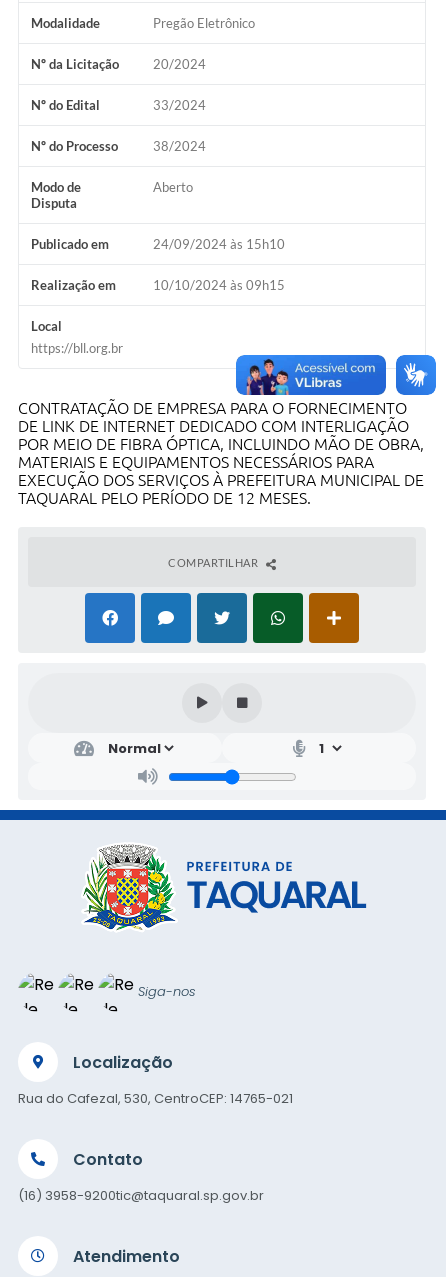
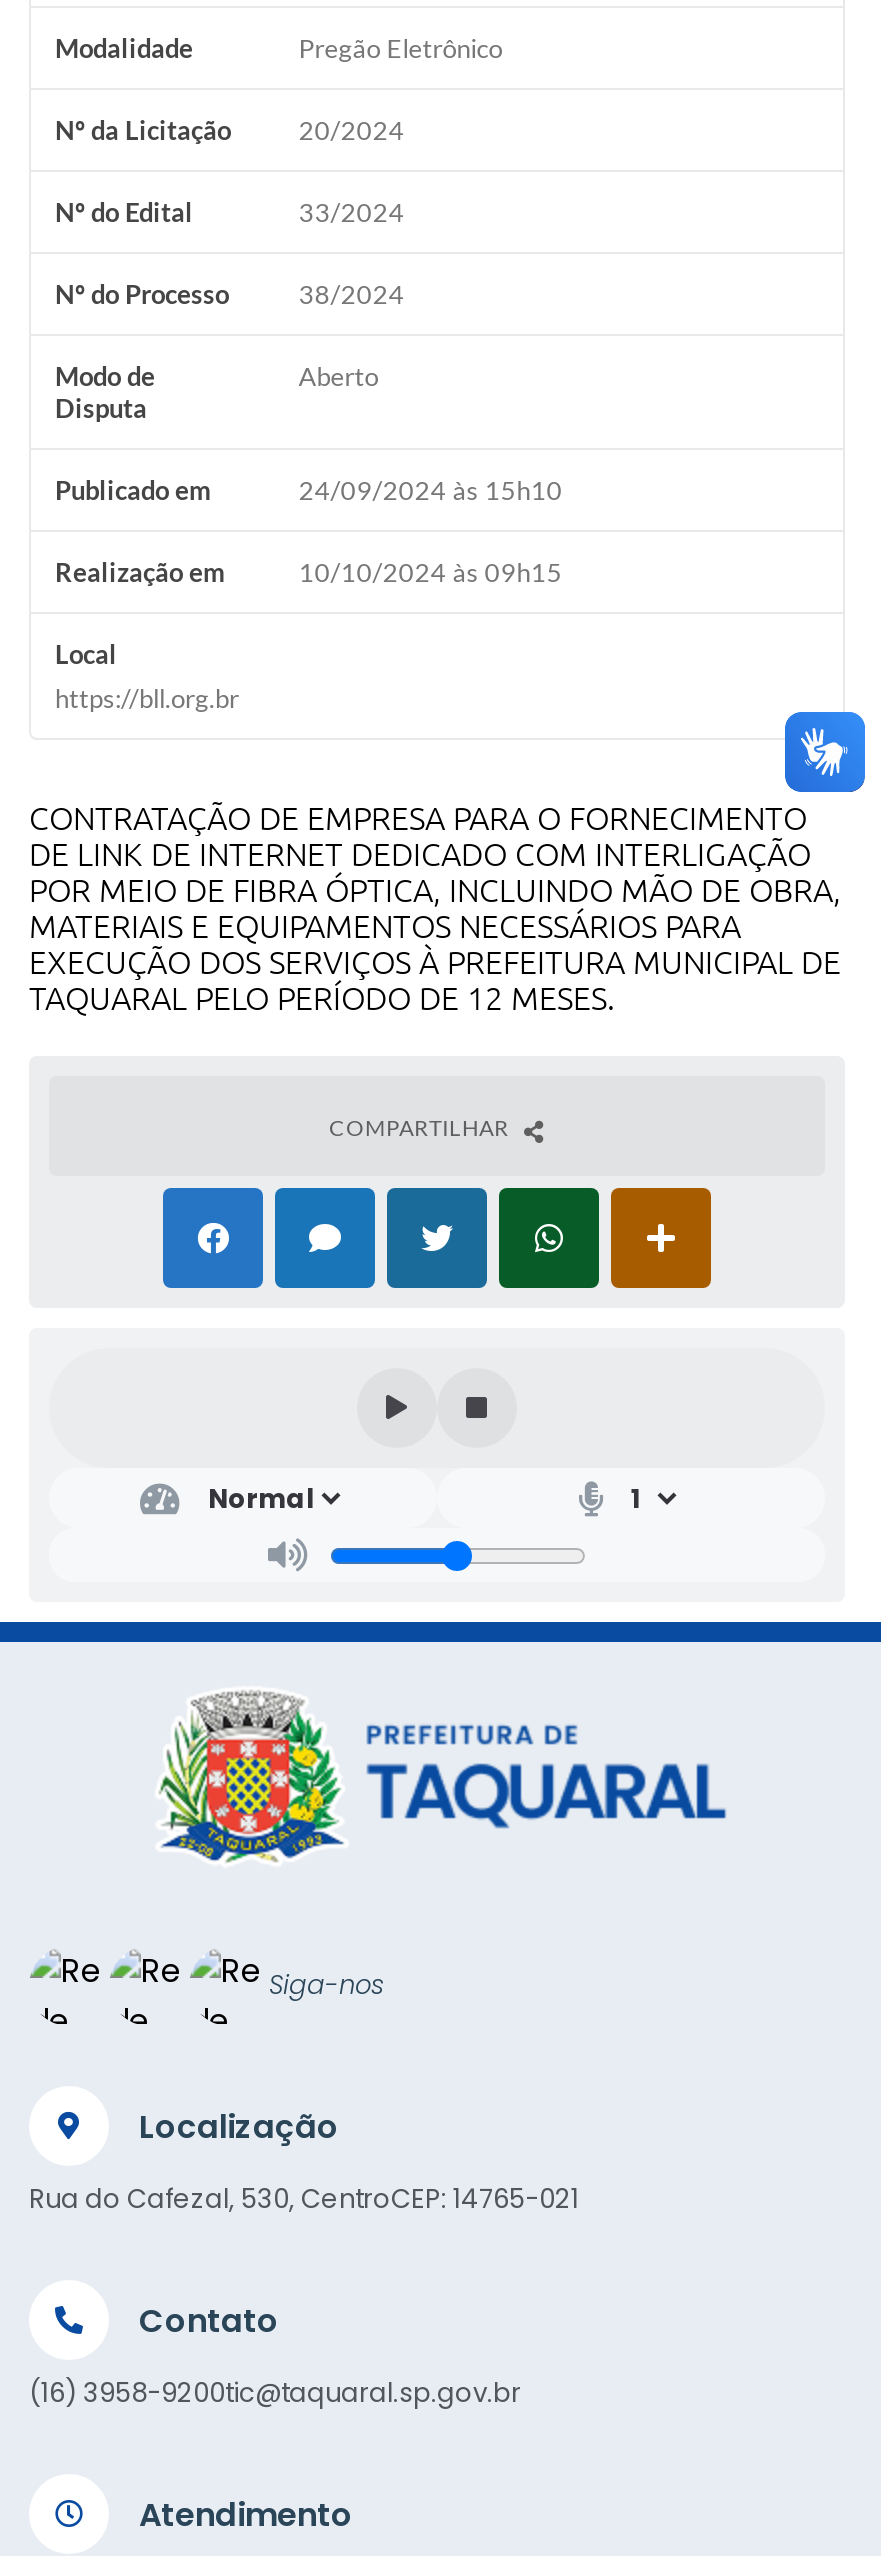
[235,354,387,396] [image] -> none

